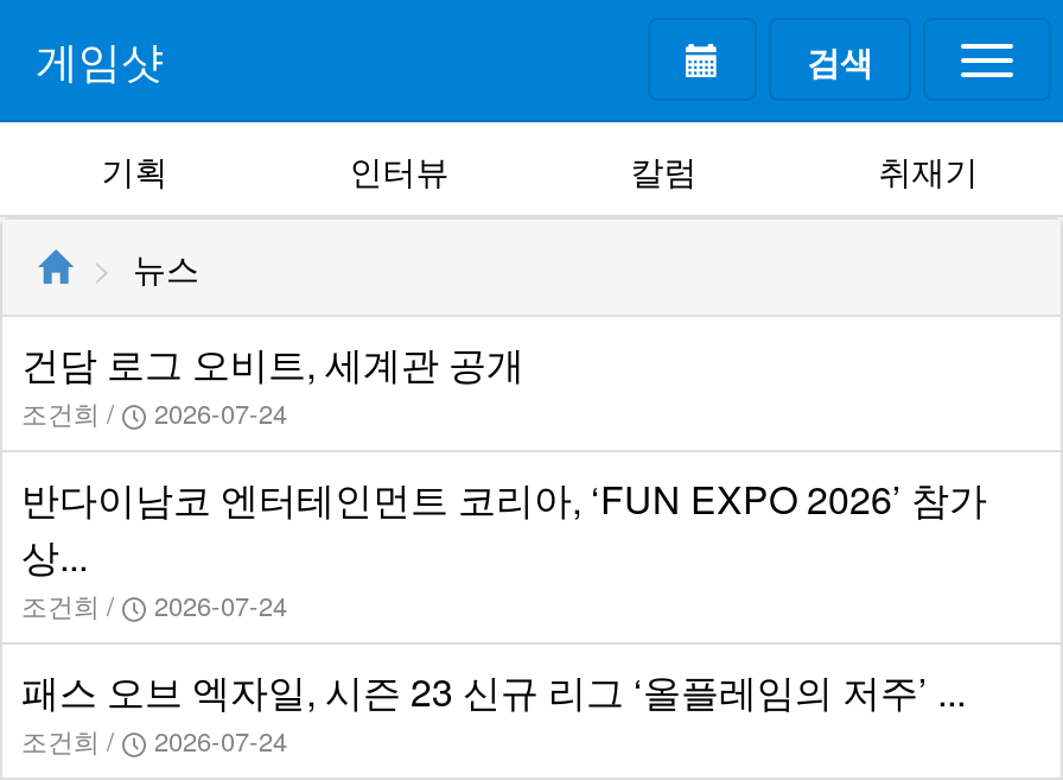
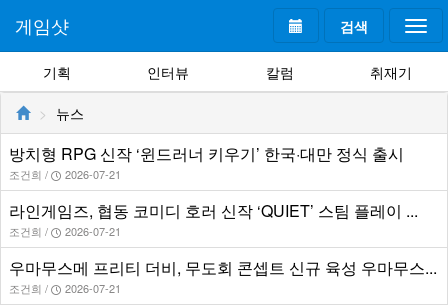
[21,336,524,391] 건담 로그 오비트, 세계관 공개 -> [9,142,404,165] 방치형 RPG 신작 ‘윈드러너 키우기’ 한국·대만 정식 출시
[21,393,287,431] 조건희 / 2026-07-24 -> [9,166,121,182] 조건희 / 2026-07-21
[21,471,987,583] 반다이남코 엔터테인먼트 코리아, ‘FUN EXPO 2026’ 참가 | 상... -> [9,199,418,222] 라인게임즈, 협동 코미디 호러 신작 ‘QUIET’ 스팀 플레이 ...
[21,585,287,623] 조건희 / 2026-07-24 -> [9,223,121,239] 조건희 / 2026-07-21
[21,664,966,718] 패스 오브 엑자일, 시즌 23 신규 리그 ‘올플레임의 저주’ ... -> [9,256,437,279] 우마무스메 프리티 더비, 무도회 콘셉트 신규 육성 우마무스...
[21,721,287,759] 조건희 / 2026-07-24 -> [9,280,121,296] 조건희 / 2026-07-21

